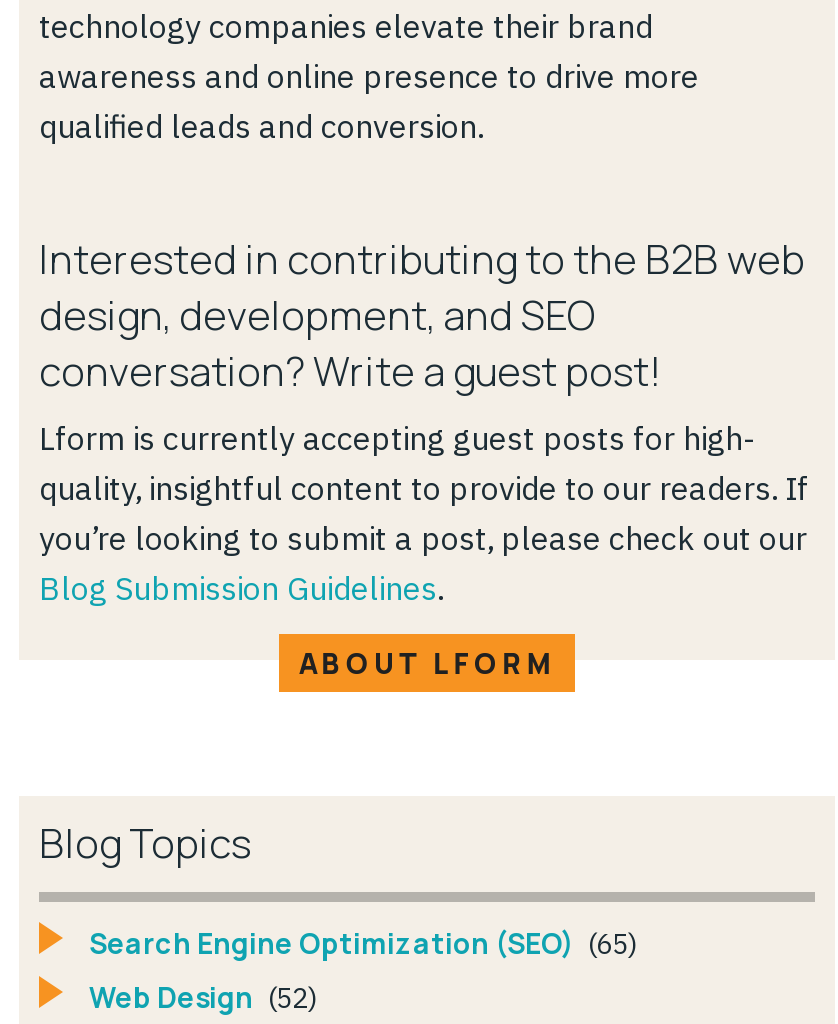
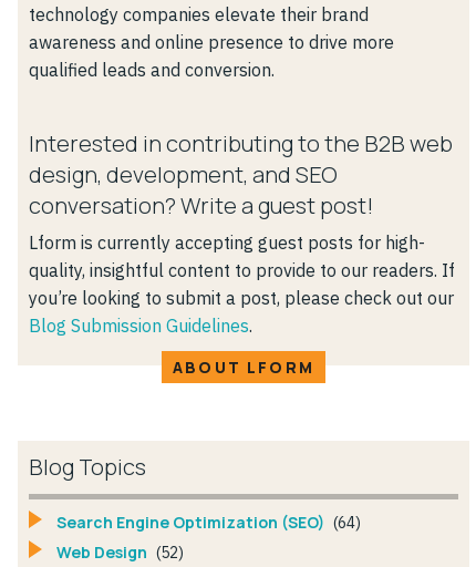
[89,924,638,962] Search Engine Optimization (SEO) (65) -> [56,512,360,533] Search Engine Optimization (SEO) (64)

